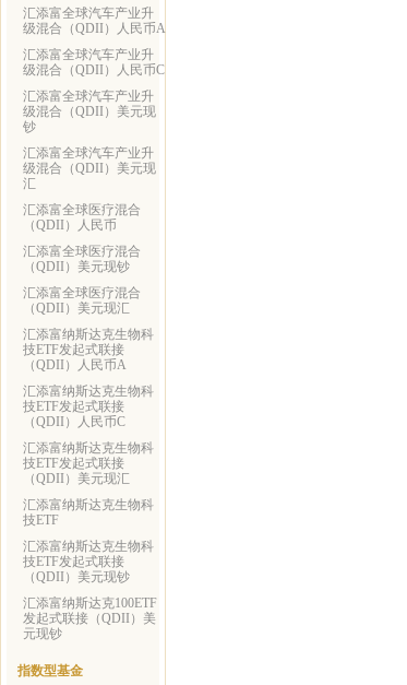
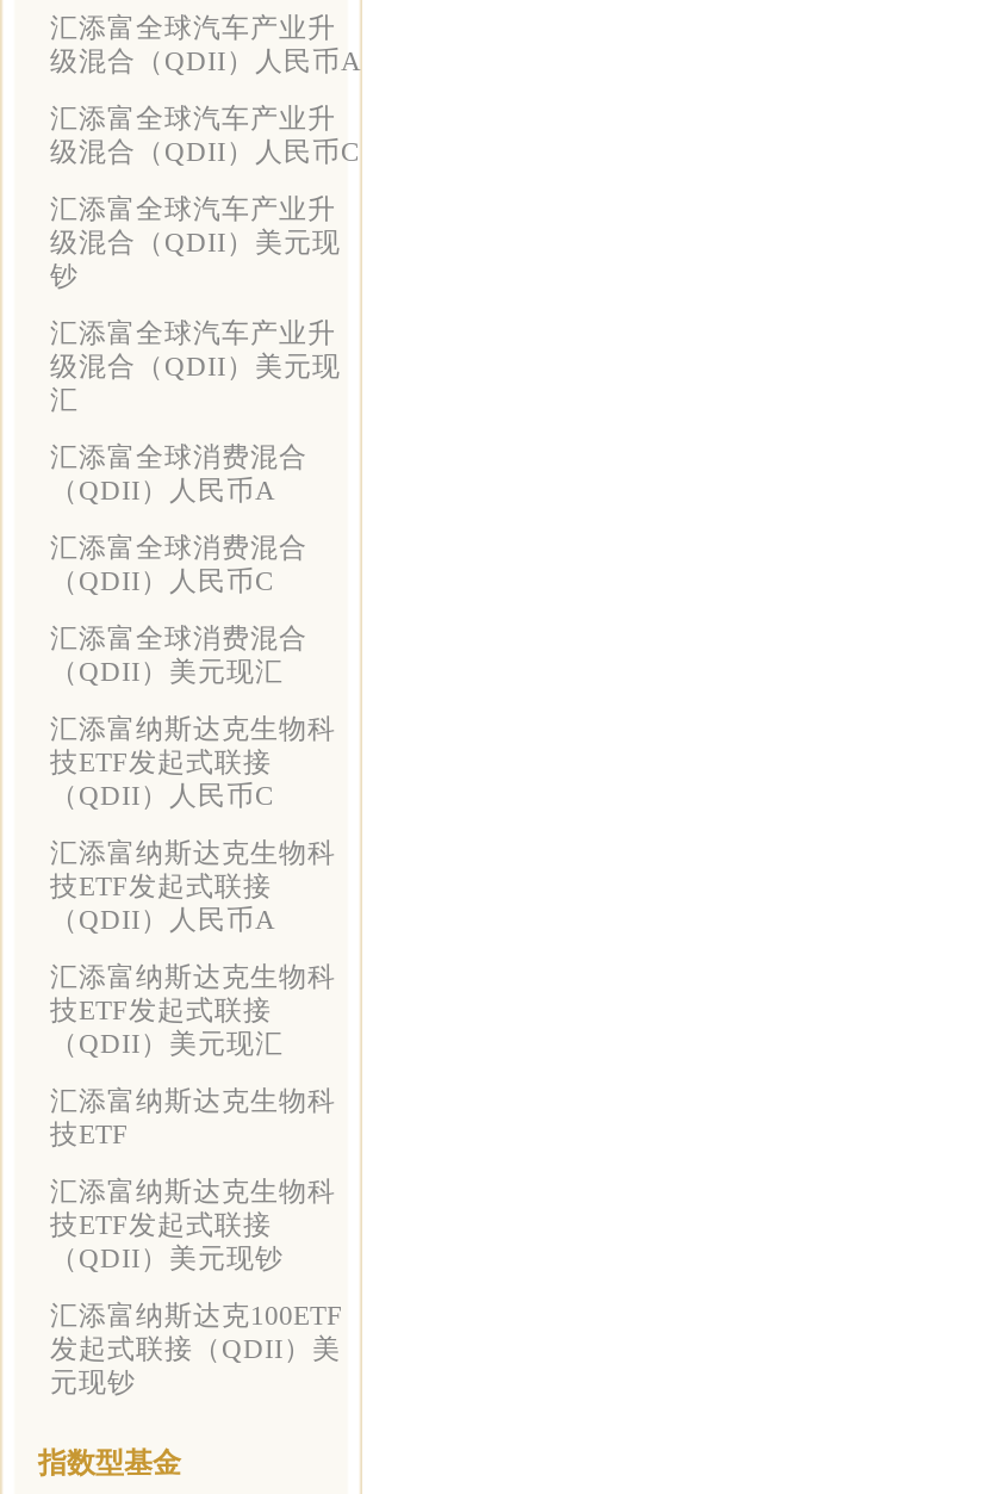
[23,203,141,232] 汇添富全球医疗混合 | （QDII）人民币 -> [50,442,307,504] 汇添富全球消费混合 | （QDII）人民币A
[23,245,141,273] 汇添富全球医疗混合 | （QDII）美元现钞 -> [50,533,307,595] 汇添富全球消费混合 | （QDII）人民币C
[23,286,141,299] 汇添富全球医疗混合 -> [50,624,307,652] 汇添富全球消费混合
[23,358,127,371] （QDII）人民币A -> [50,781,274,810] （QDII）人民币C
[23,415,125,428] （QDII）人民币C -> [50,905,276,934] （QDII）人民币A

